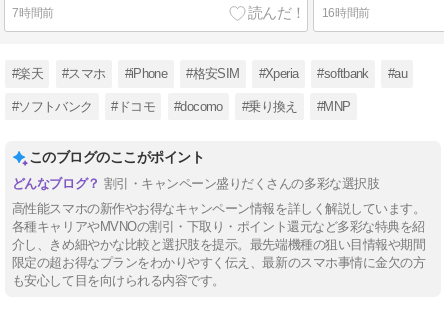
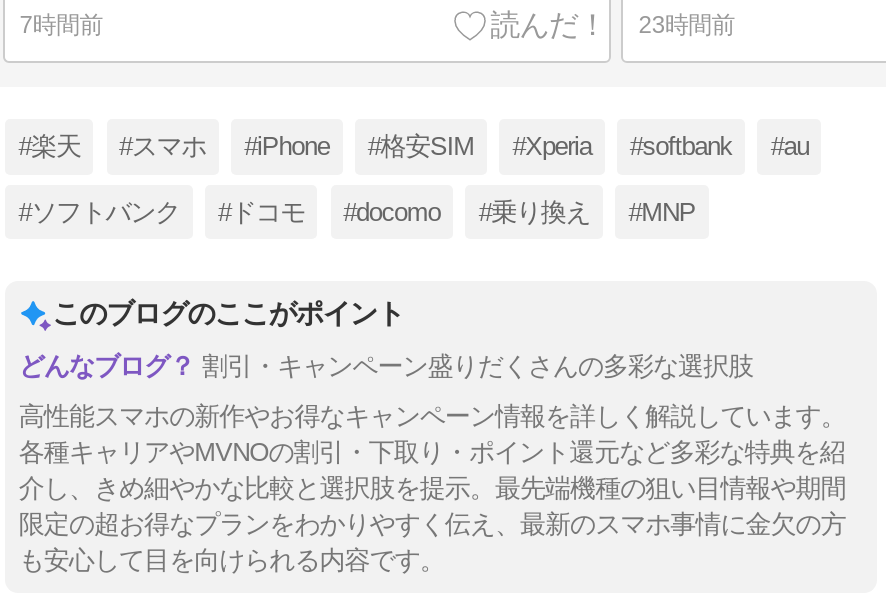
[322,6,370,20] 16時間前 -> [638,11,735,39] 23時間前

